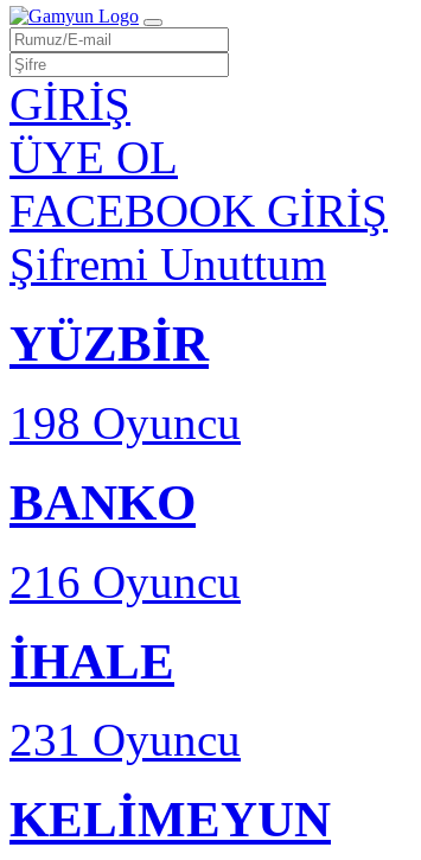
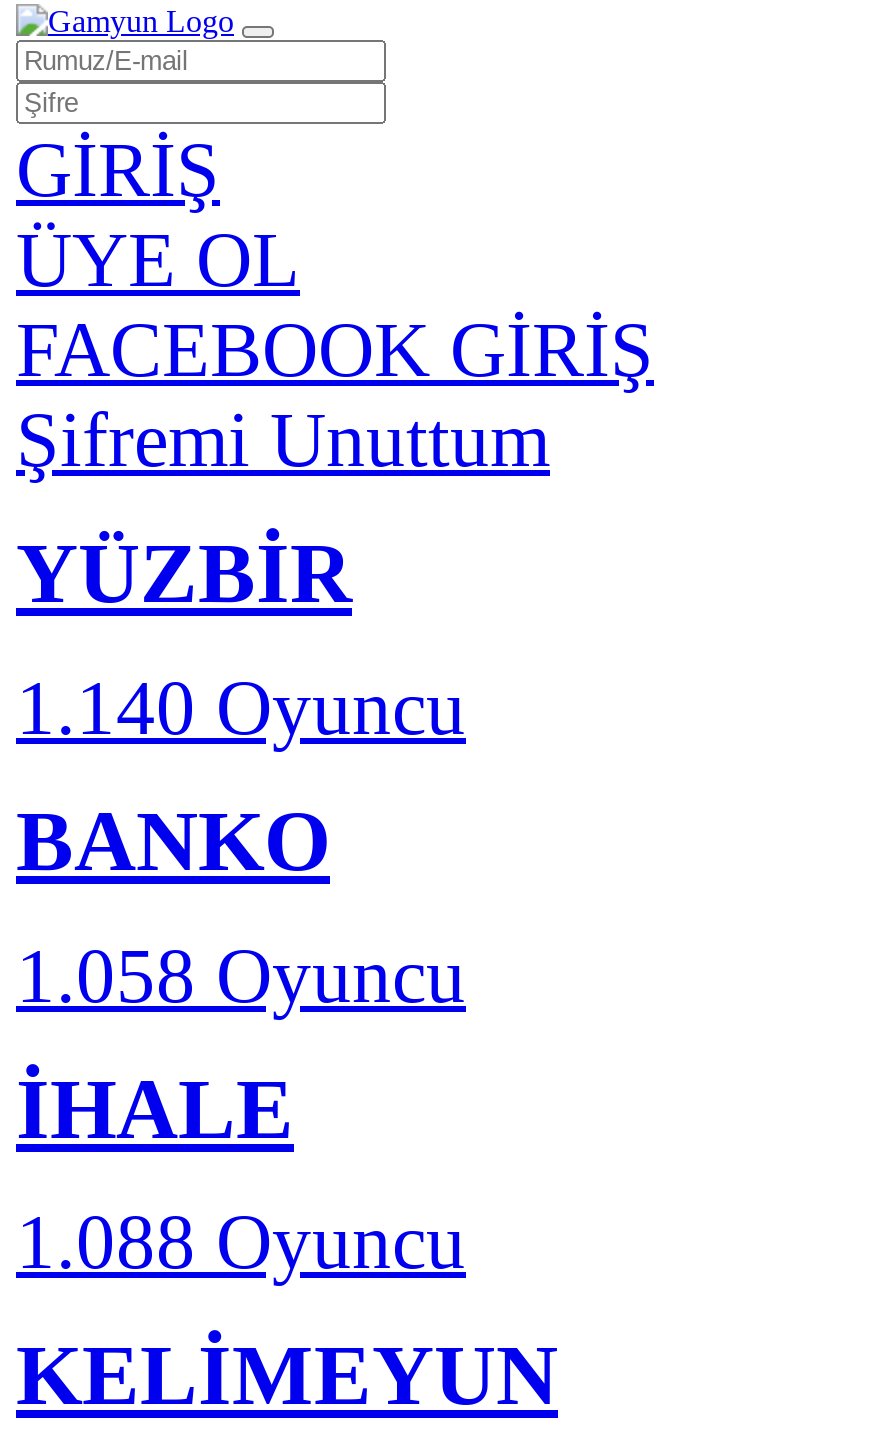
[9,397,241,448] 198 Oyuncu -> [16,664,466,750] 1.140 Oyuncu
[9,556,241,607] 216 Oyuncu -> [16,931,466,1017] 1.058 Oyuncu
[9,715,241,766] 231 Oyuncu -> [16,1199,466,1285] 1.088 Oyuncu

